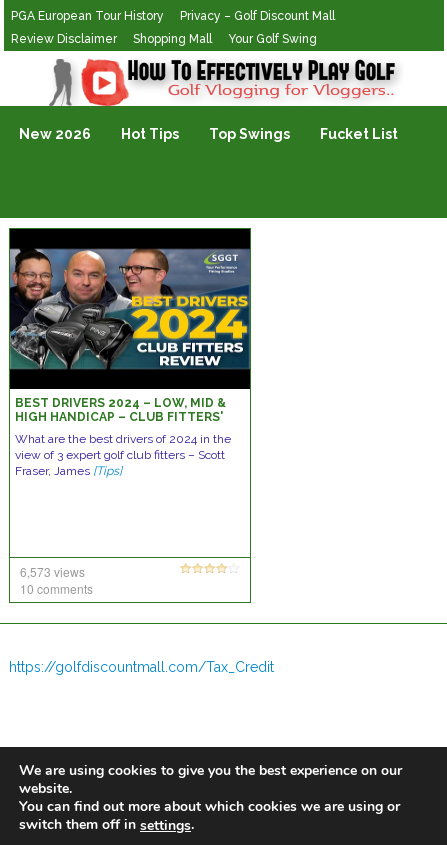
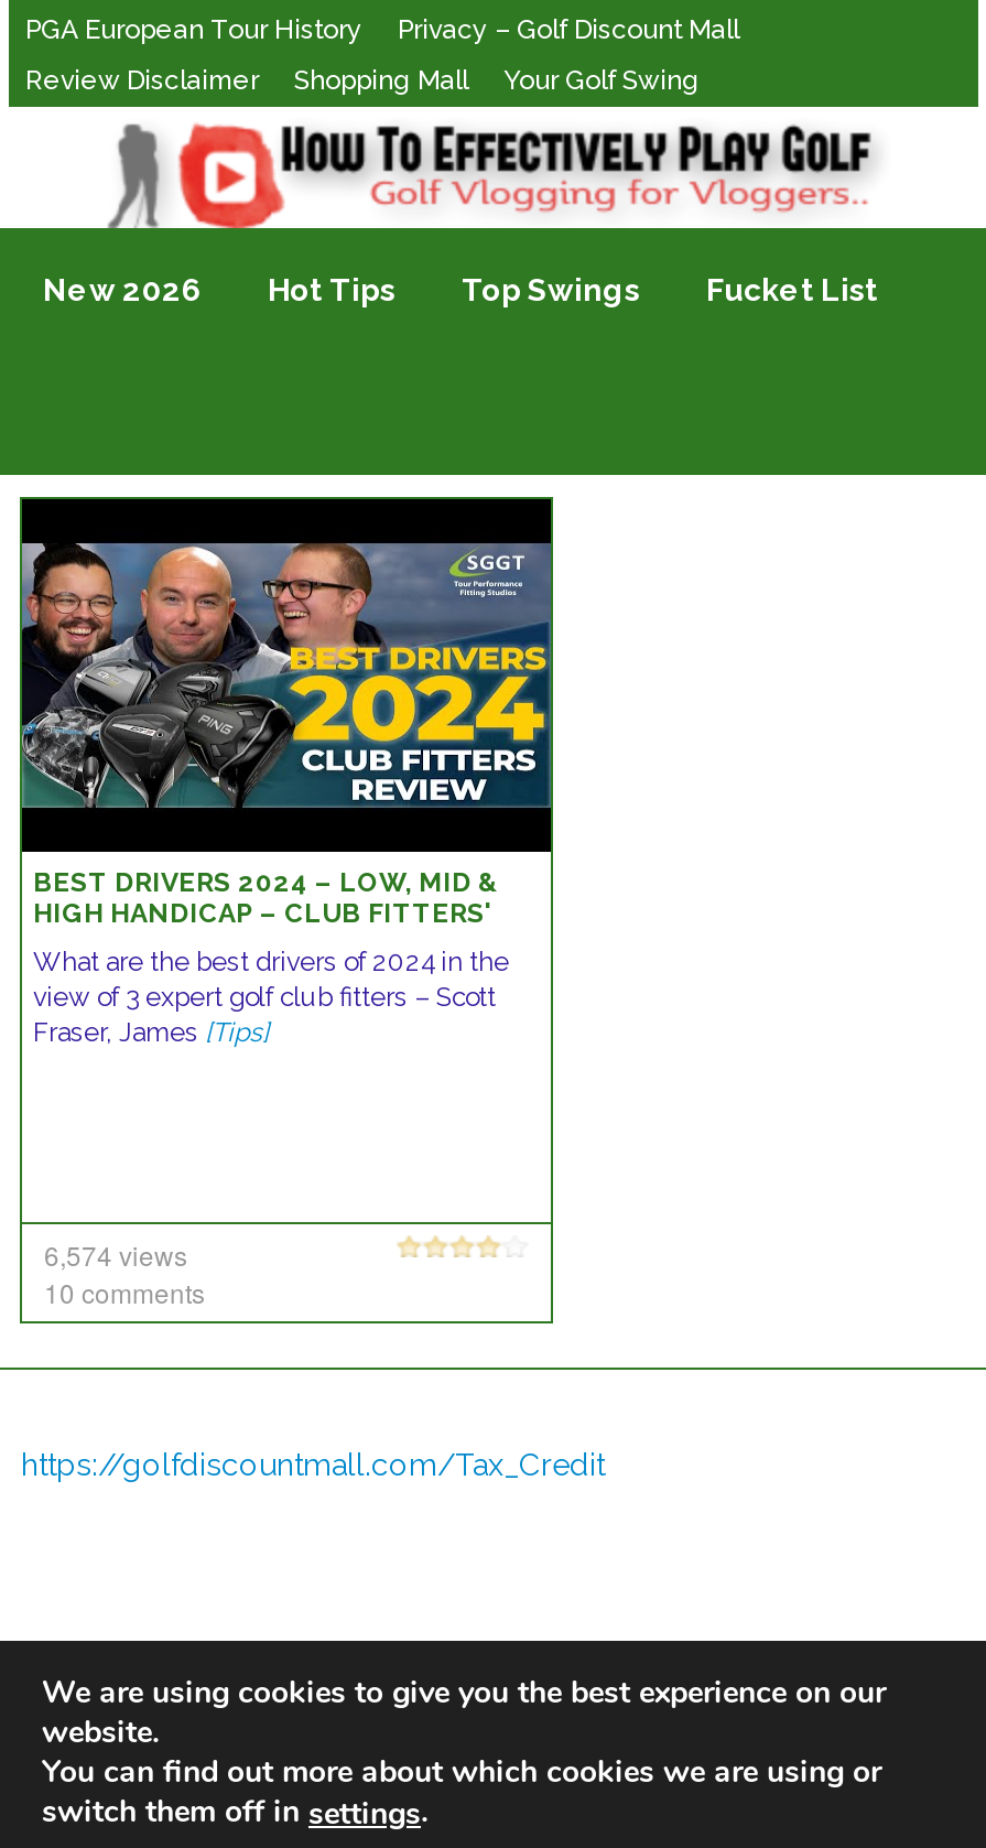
[20,563,85,580] 6,573 views -> [44,1235,187,1273] 6,574 views

